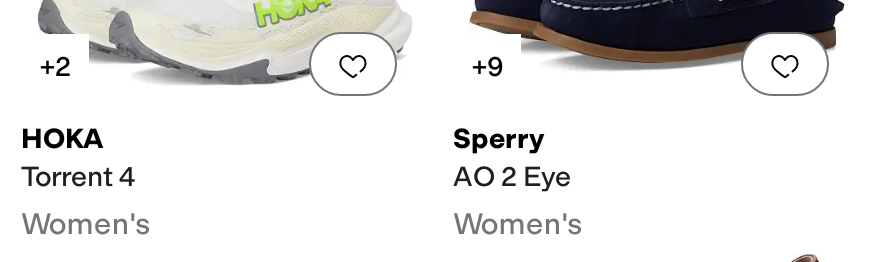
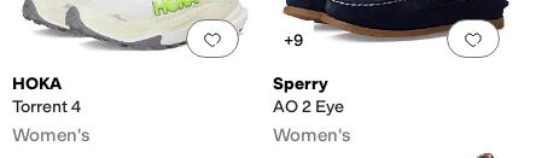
[39,50,71,84] +2 -> none

